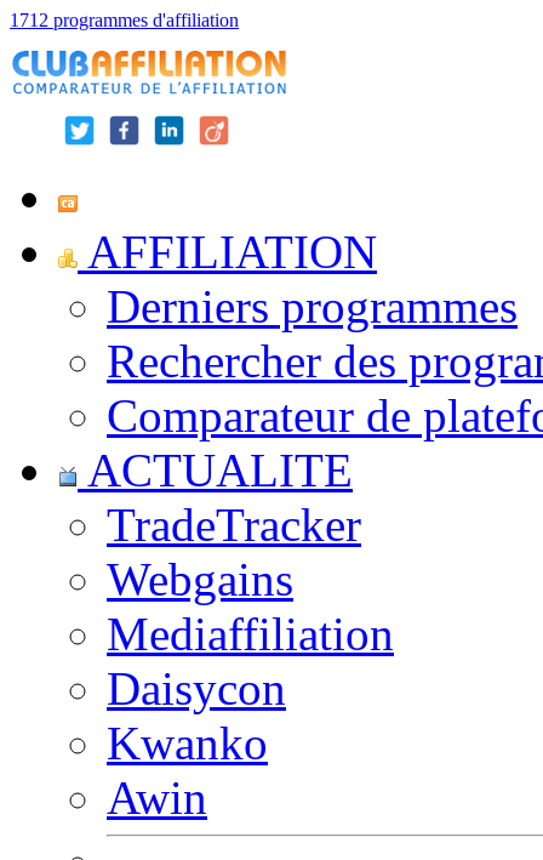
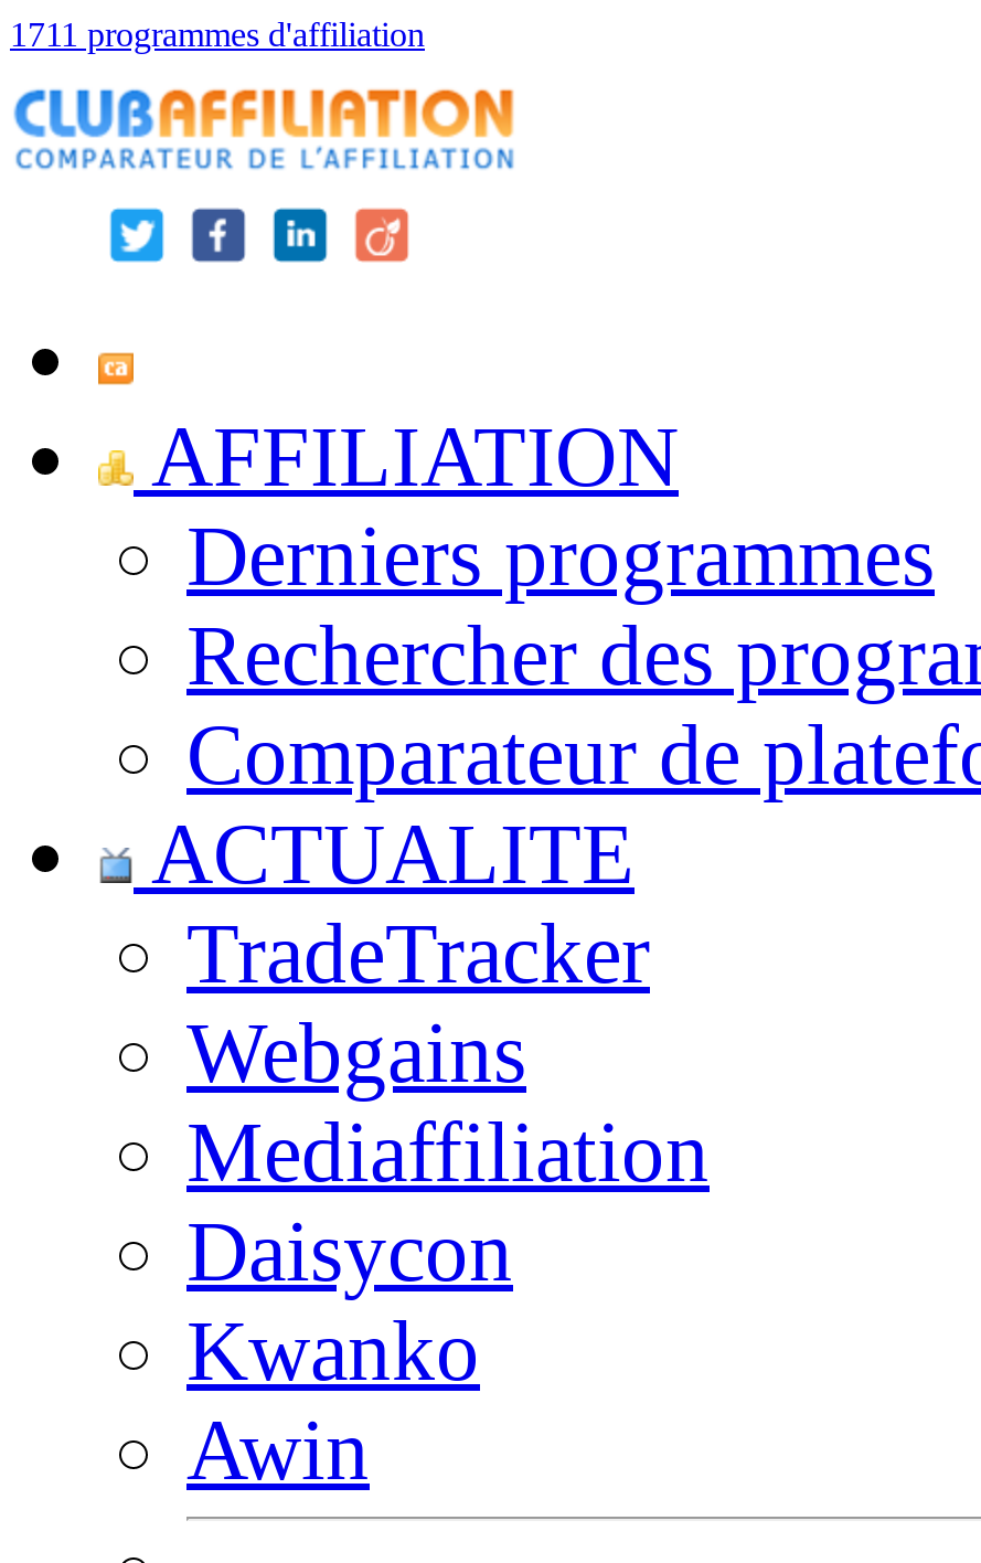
[10,10,239,30] 1712 programmes d'affiliation -> [10,15,425,53] 1711 programmes d'affiliation

